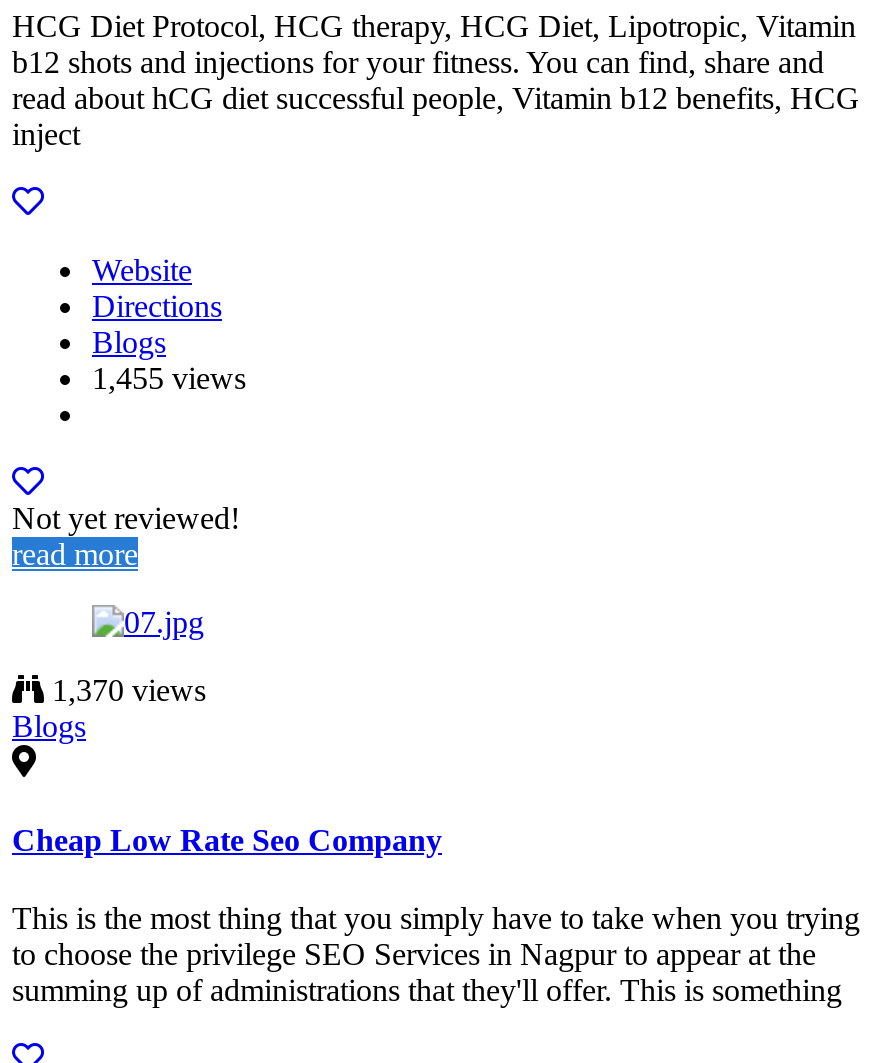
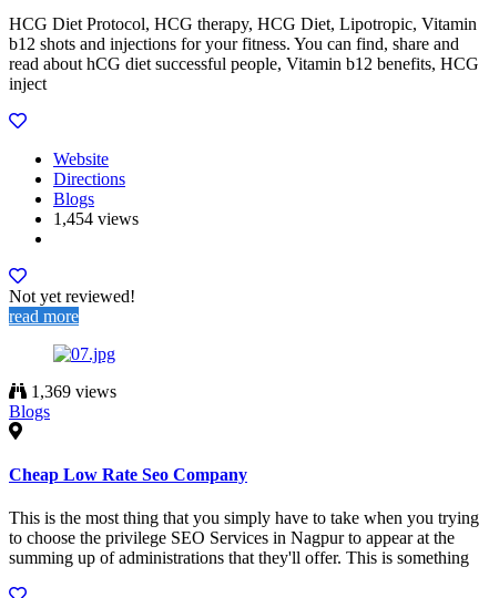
[92,361,246,395] 1,455 views -> [53,209,139,228] 1,454 views
[44,673,206,707] 1,370 views -> [27,382,116,401] 1,369 views

